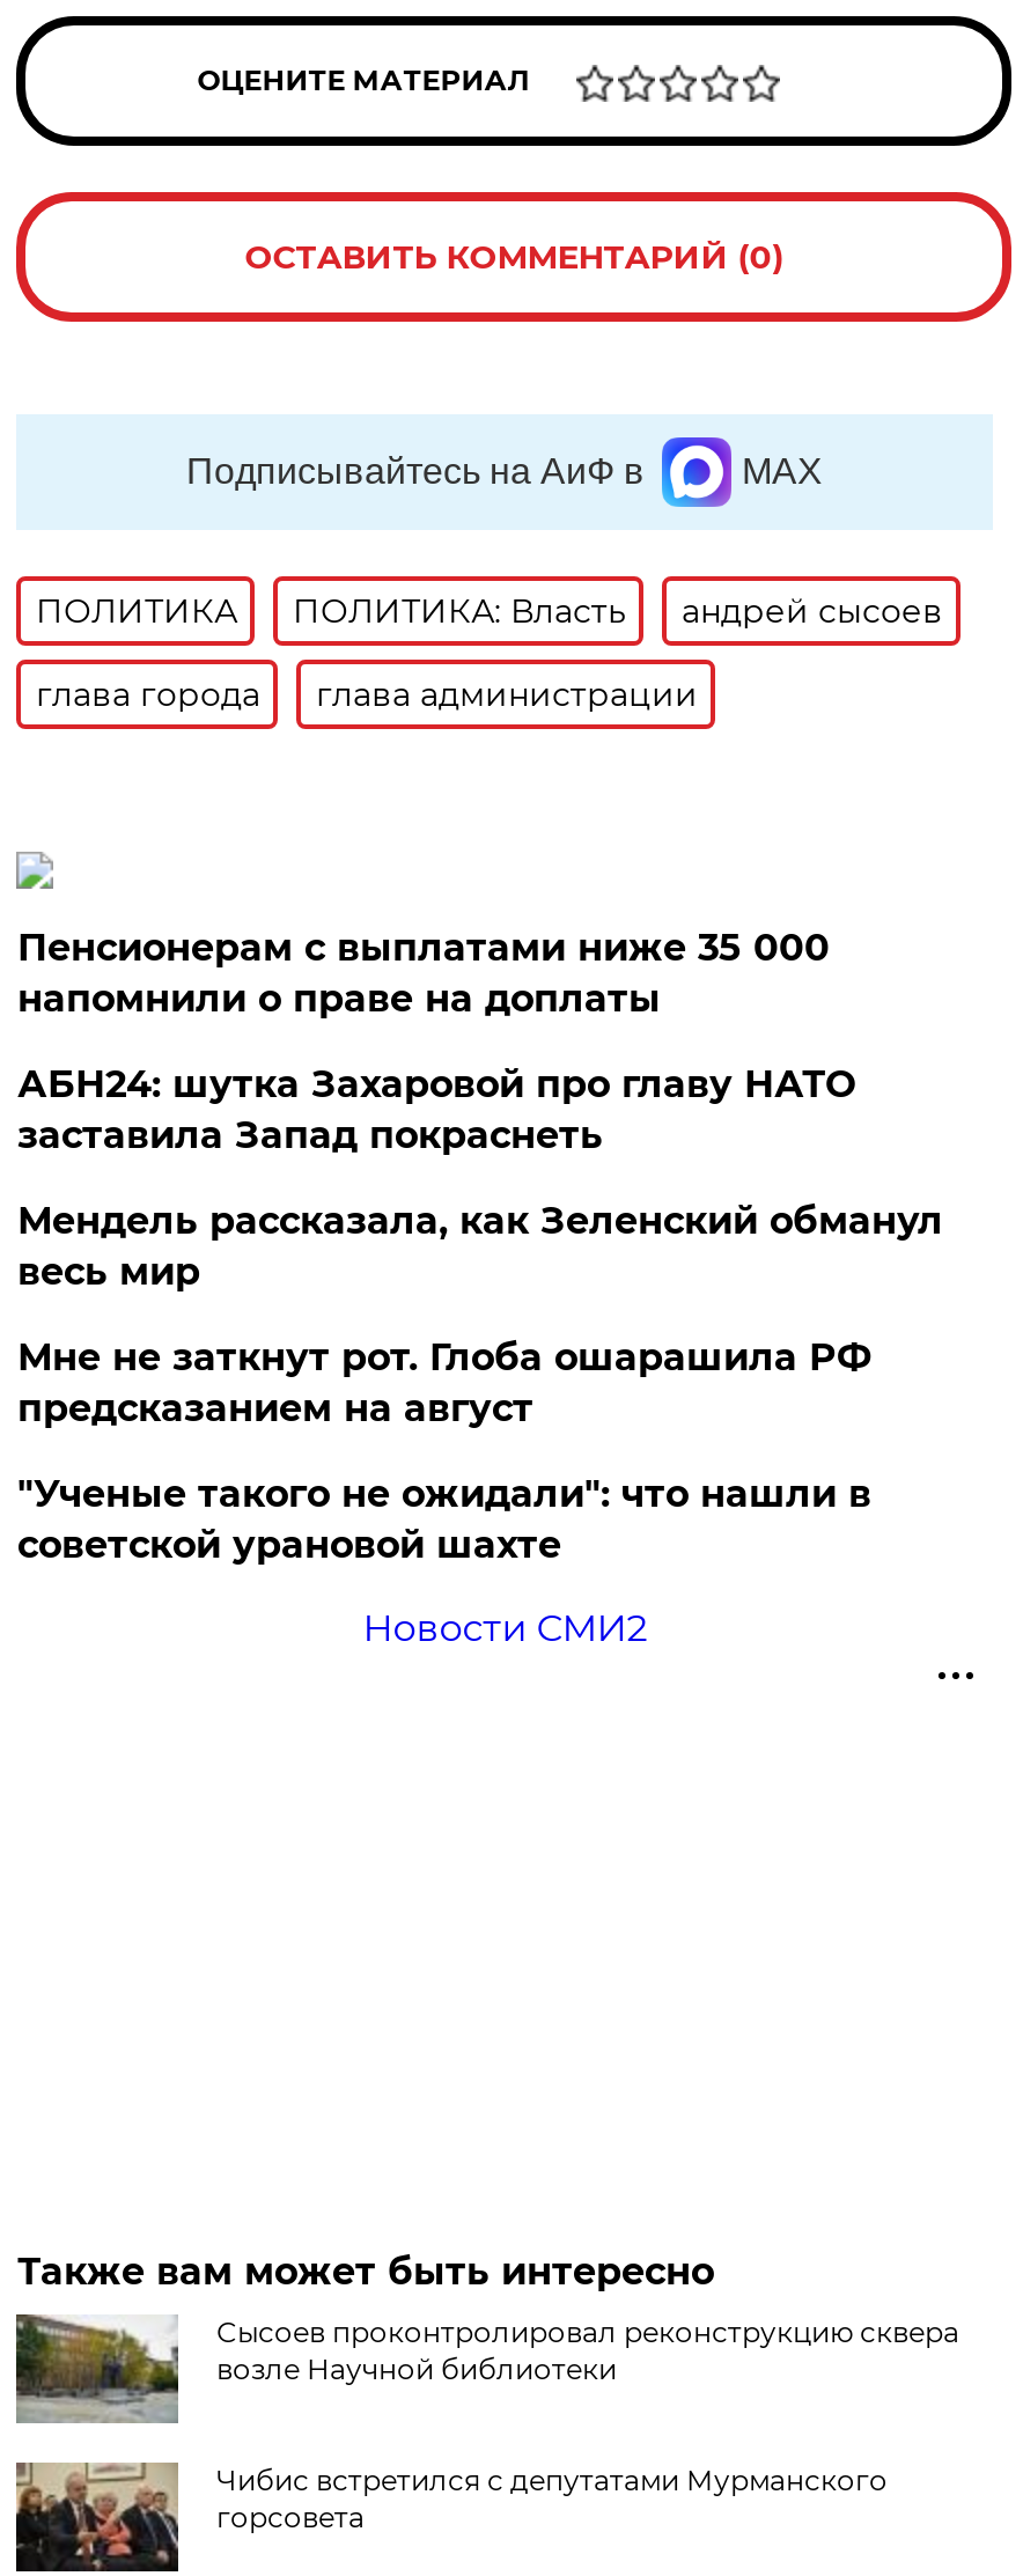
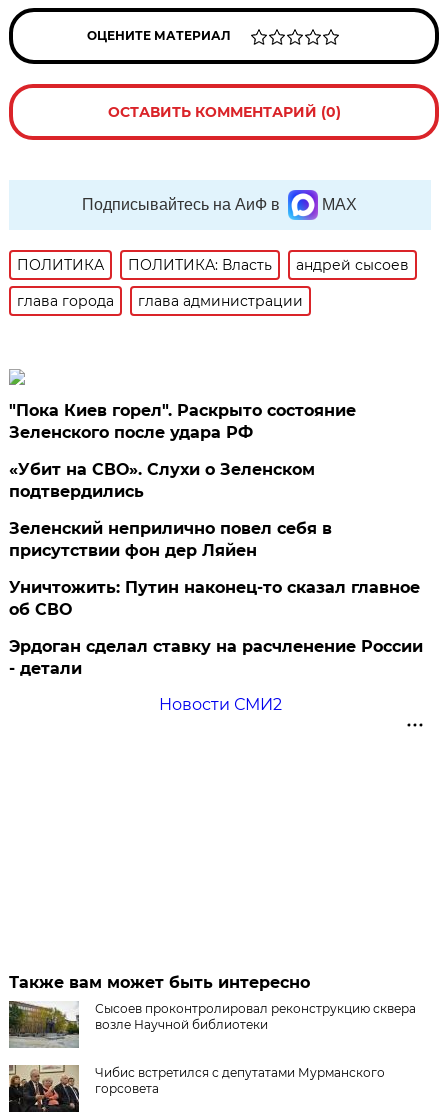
[17,926,830,1020] Пенсионерам с выплатами ниже 35 000 | напомнили о праве на доплаты -> [9,401,356,442] "Пока Киев горел". Раскрыто состояние | Зеленского после удара РФ
[17,1062,855,1157] АБН24: шутка Захаровой про главу НАТО | заставила Запад покраснеть -> [9,460,315,501] «Убит на СВО». Слухи о Зеленском | подтвердились
[17,1199,943,1294] Мендель рассказала, как Зеленский обманул | весь мир -> [9,519,332,560] Зеленский неприлично повел cебя в | присутствии фон дер Ляйен
[17,1335,871,1430] Мне не заткнут рот. Глоба ошарашила РФ | предсказанием на август -> [9,578,420,619] Уничтожить: Путин наконец-то сказал главное | об СВО
[17,1472,871,1567] "Ученые такого не ожидали": что нашли в | советской урановой шахте -> [9,637,423,678] Эрдоган сделал ставку на расчленение России | - детали

